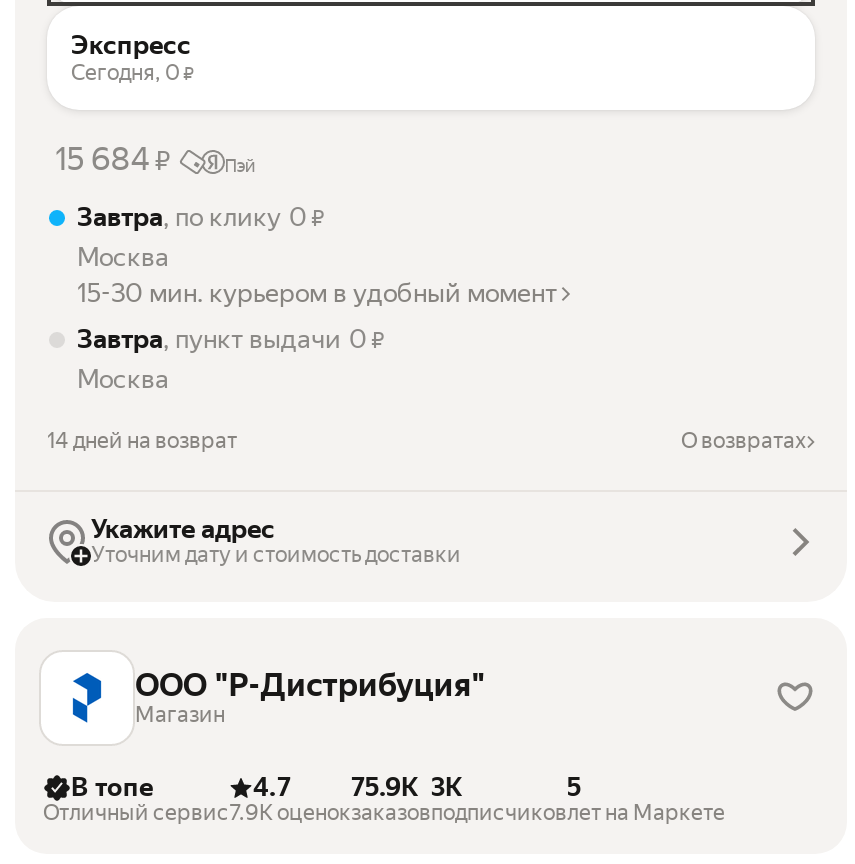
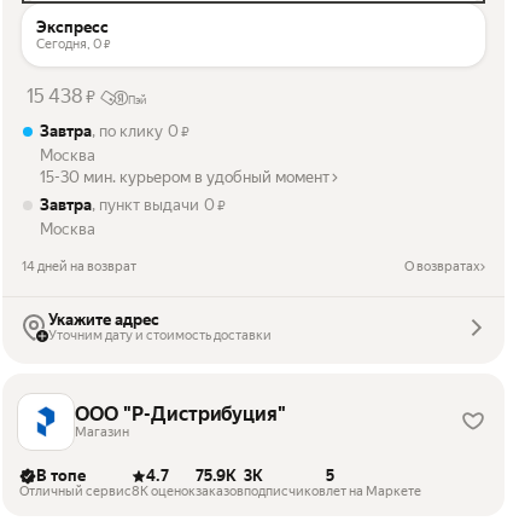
[55,140,171,178] 15 684 ₽ -> [27,84,95,107] 15 438 ₽
[229,800,351,826] 7.9K оценок -> [132,483,196,499] 8K оценок

